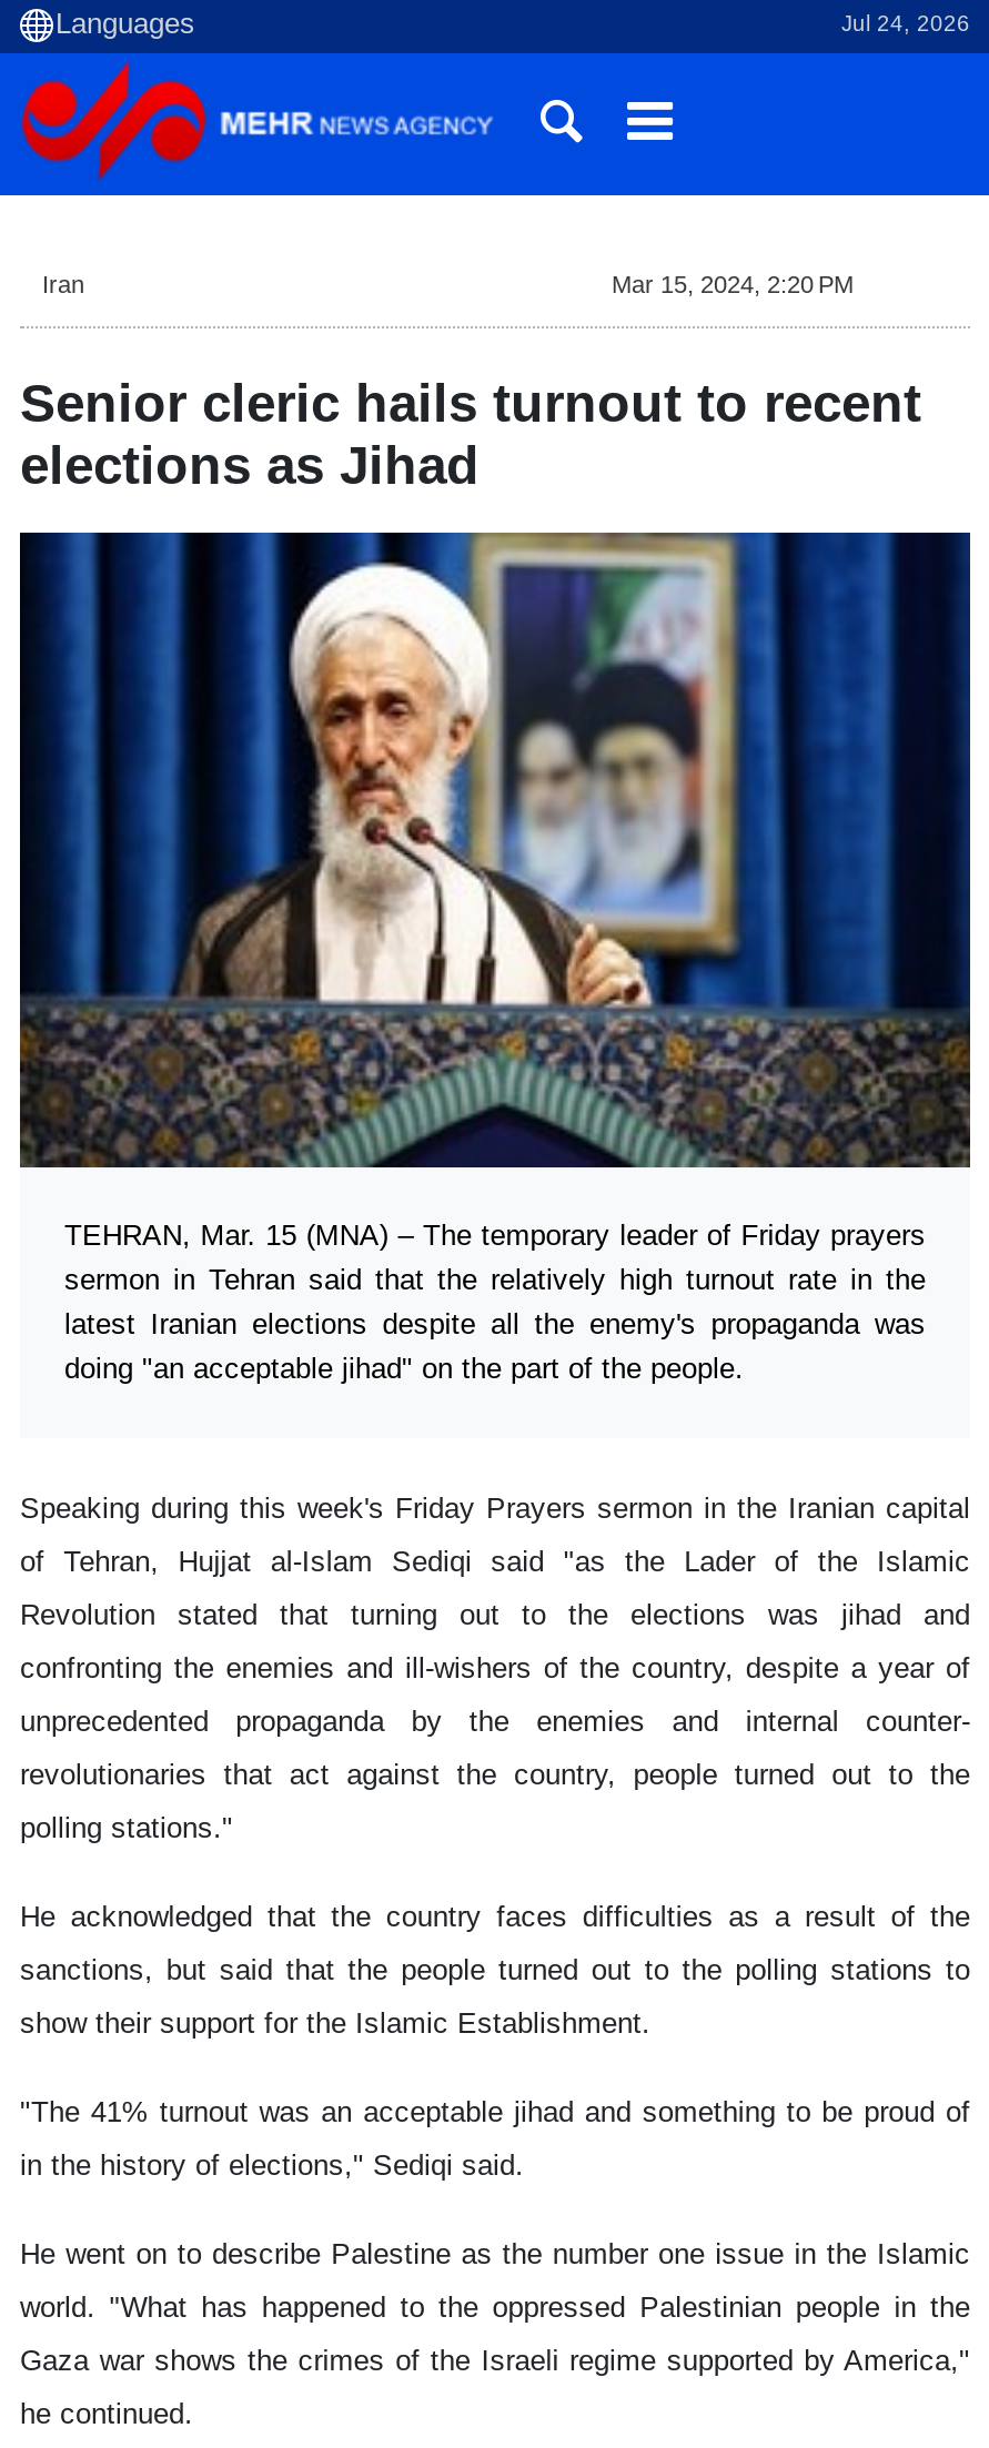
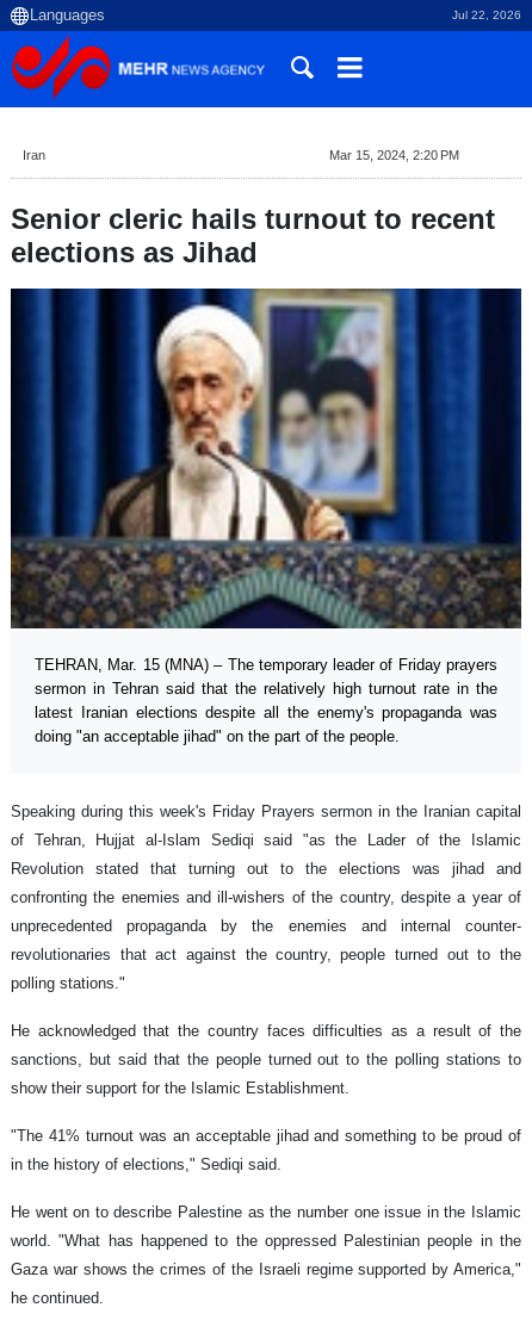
[841,11,970,36] Jul 24, 2026 -> [452,8,521,21] Jul 22, 2026

